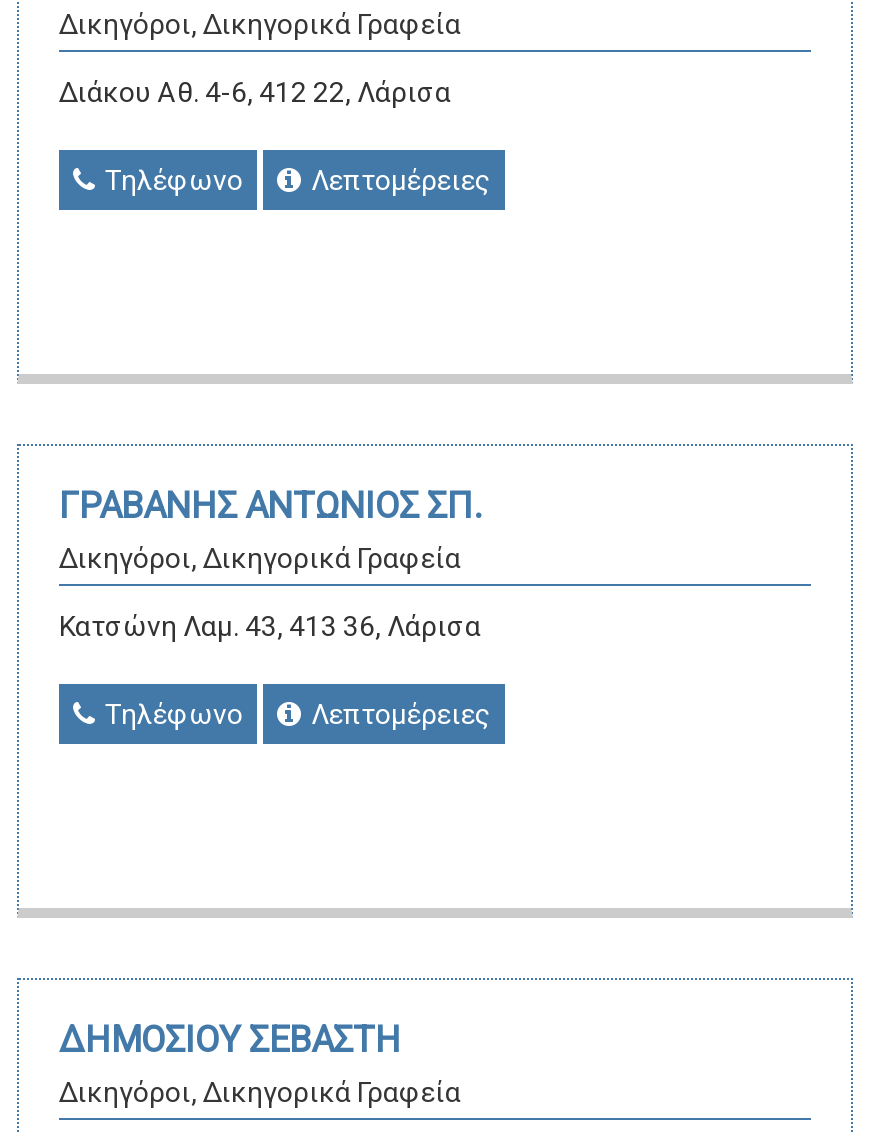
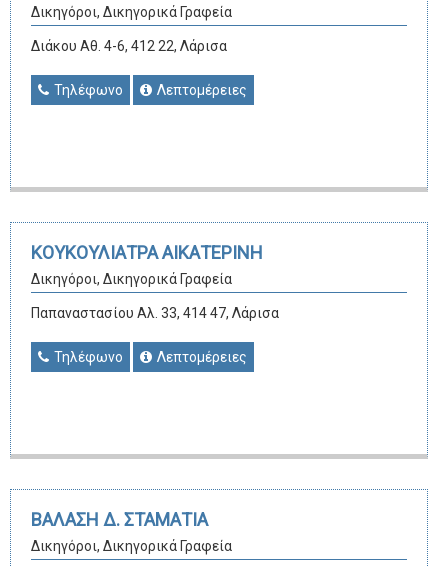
[59,484,481,526] ΓΡΑΒΑΝΗΣ ΑΝΤΩΝΙΟΣ ΣΠ. -> [31,242,263,263] ΚΟΥΚΟΥΛΙΑΤΡΑ ΑΙΚΑΤΕΡΙΝΗ
[59,610,481,642] Κατσώνη Λαμ. 43, 413 36, Λάρισα -> [31,305,279,321] Παπαναστασίου Αλ. 33, 414 47, Λάρισα
[59,1018,401,1060] ΔΗΜΟΣΙΟΥ ΣΕΒΑΣΤΗ -> [31,509,208,530] ΒΑΛΑΣΗ Δ. ΣΤΑΜΑΤΙΑ

